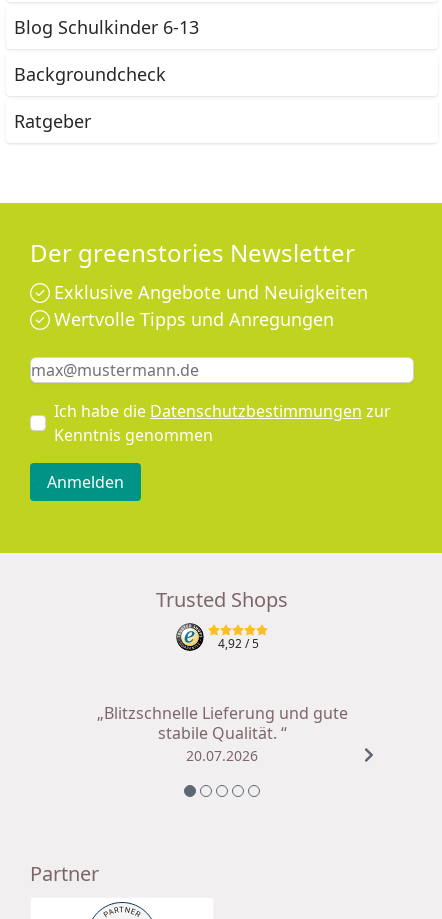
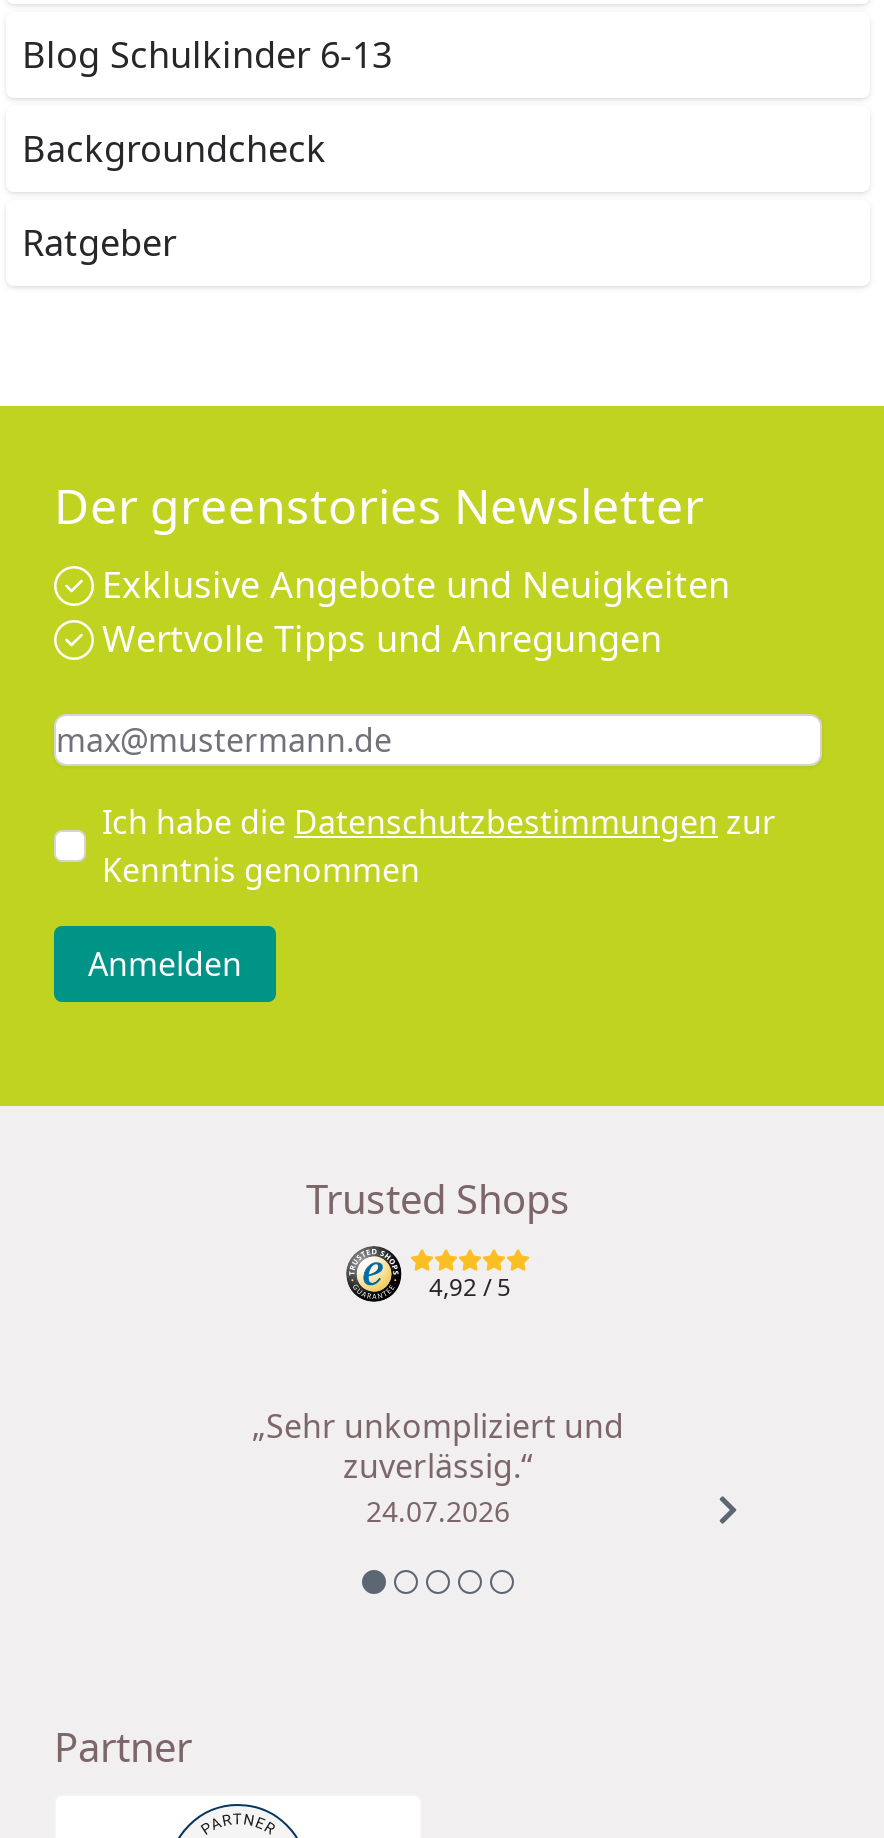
[96,702,347,765] „Blitzschnelle Lieferung und gute | stabile Qualität. “ | 20.07.2026 -> [252,1404,624,1530] „Sehr unkompliziert und | zuverlässig.“ | 24.07.2026

